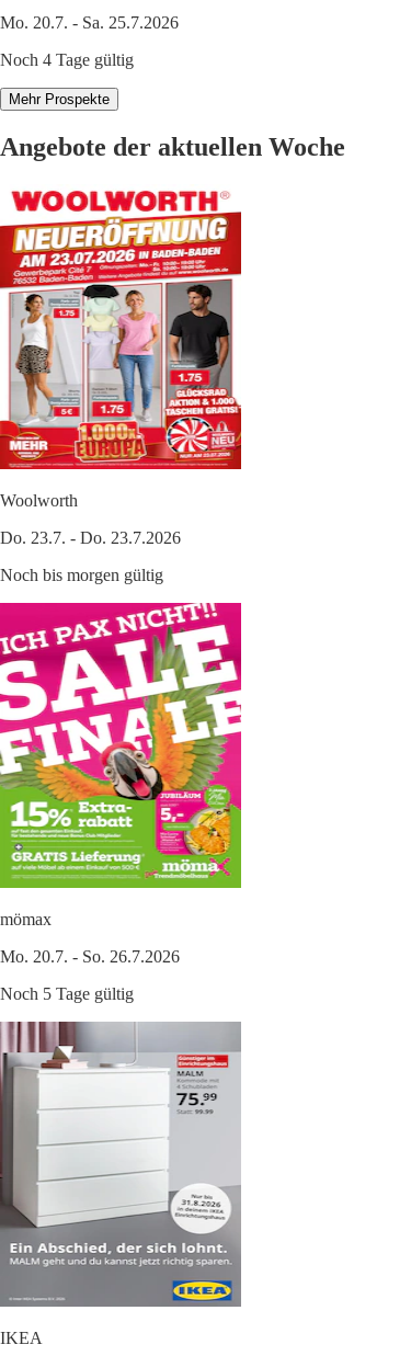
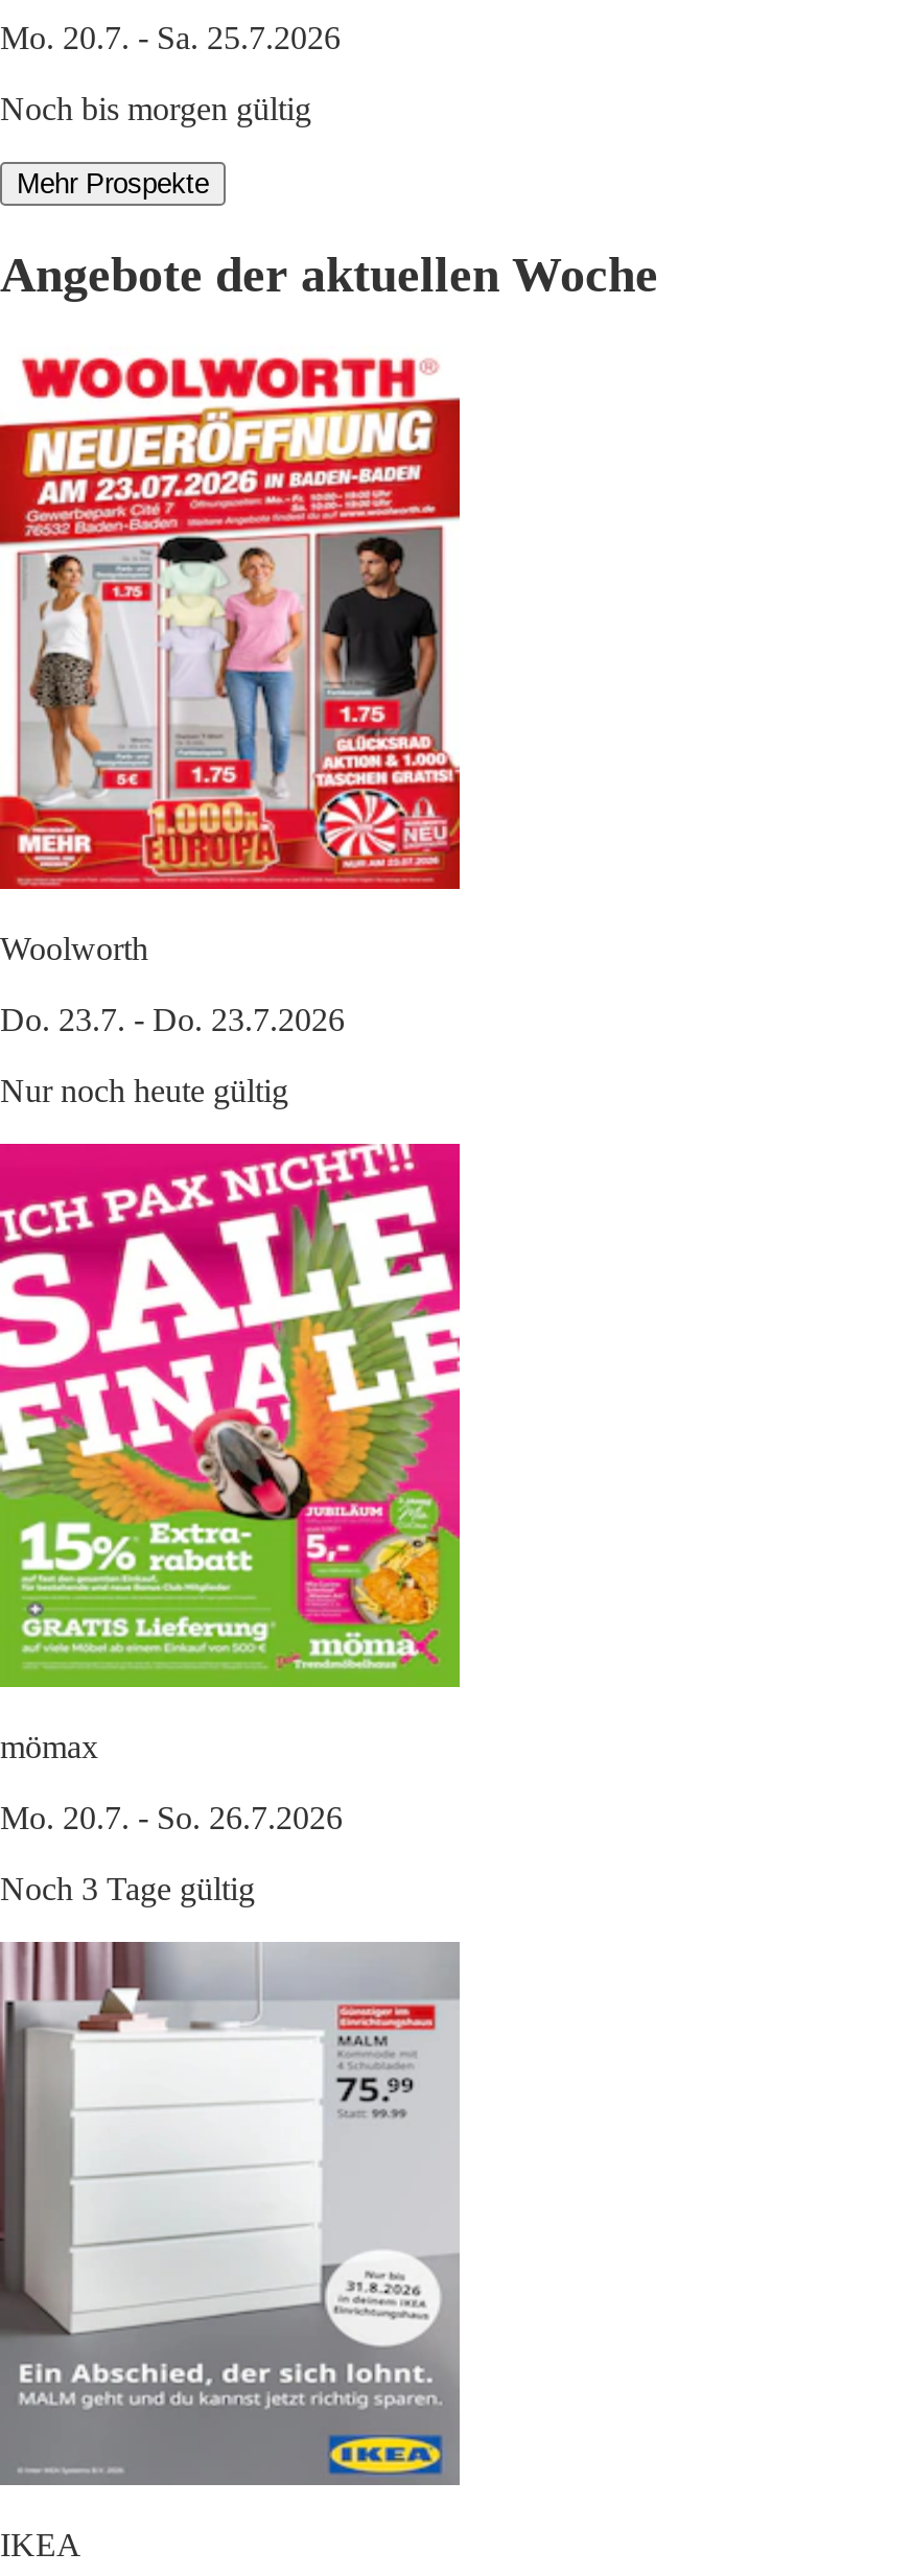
[0,50,134,69] Noch 4 Tage gültig -> none
none -> [0,1072,288,1107] Nur noch heute gültig
moved [0,565,163,584] -> [0,90,311,126]: Noch bis morgen gültig
[0,984,134,1003] Noch 5 Tage gültig -> [0,1870,255,1906] Noch 3 Tage gültig

